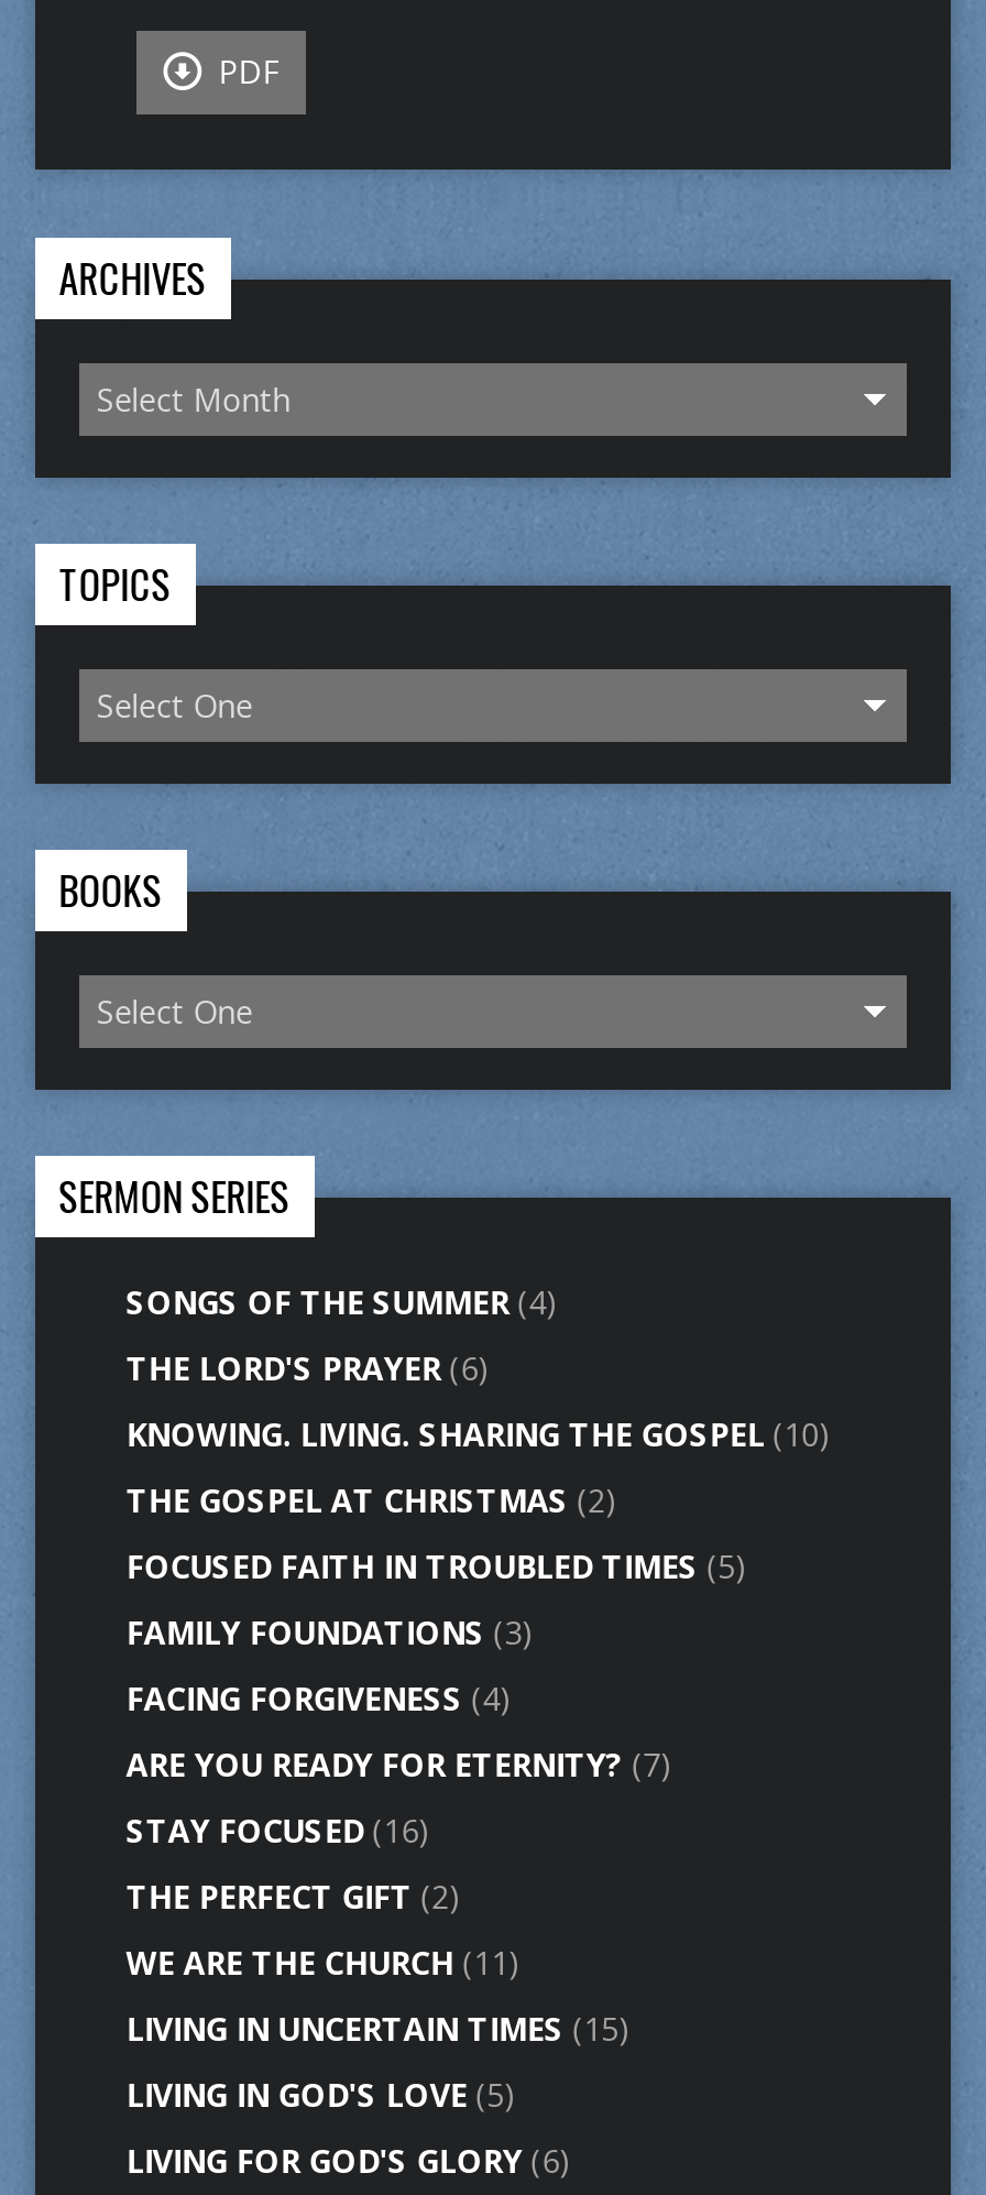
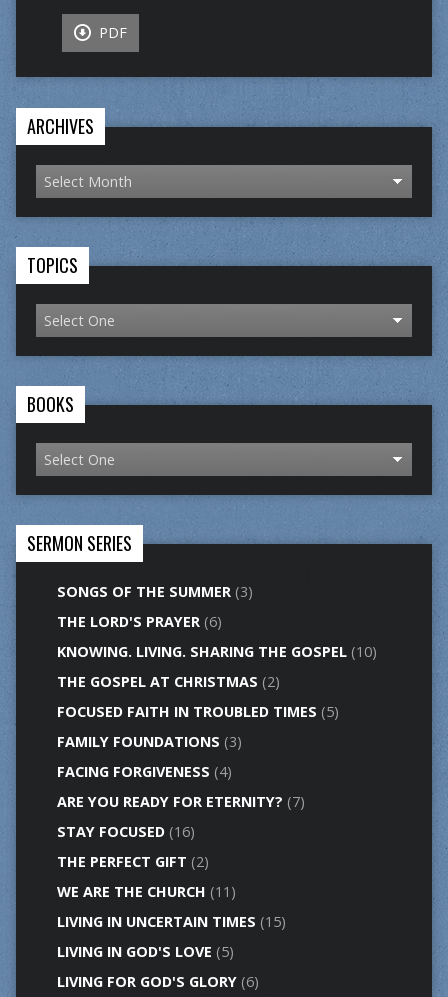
[126,1282,557,1324] SONGS OF THE SUMMER (4) -> [57,582,253,601] SONGS OF THE SUMMER (3)

